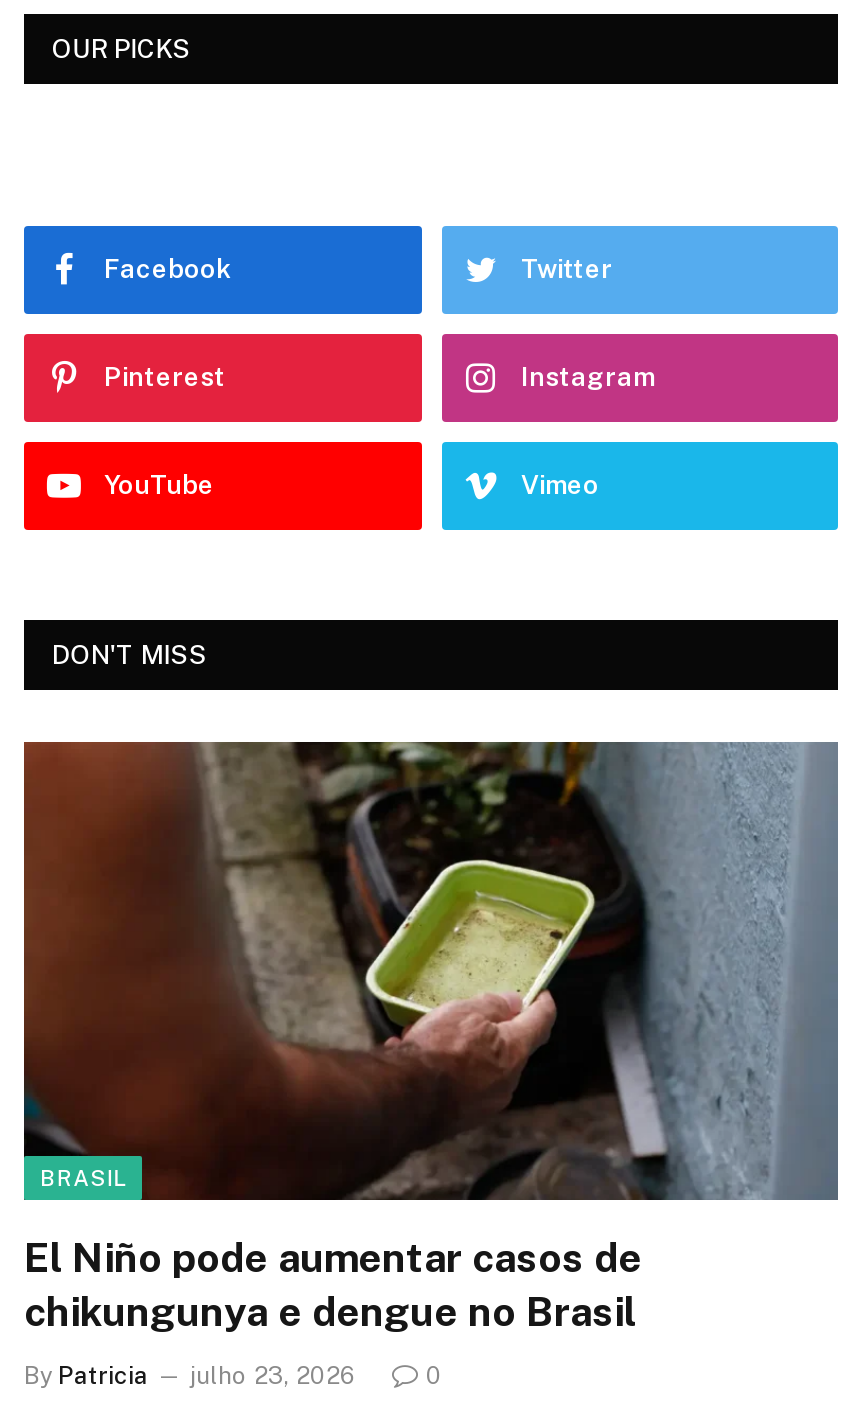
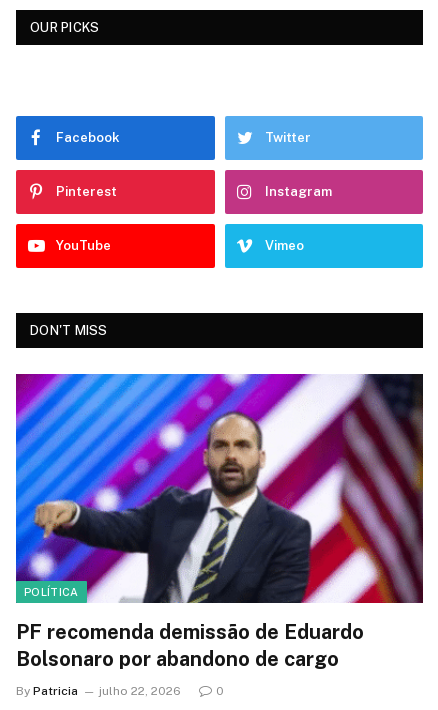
[22,740,840,1202] [image] | BRASIL -> [15,373,424,604] [image] | POLÍTICA
[24,1233,642,1335] El Niño pode aumentar casos de | chikungunya e dengue no Brasil -> [16,620,364,671] PF recomenda demissão de Eduardo | Bolsonaro por abandono de cargo
[24,1361,356,1389] By Patricia julho 23, 2026 -> [16,684,181,698] By Patricia julho 22, 2026

